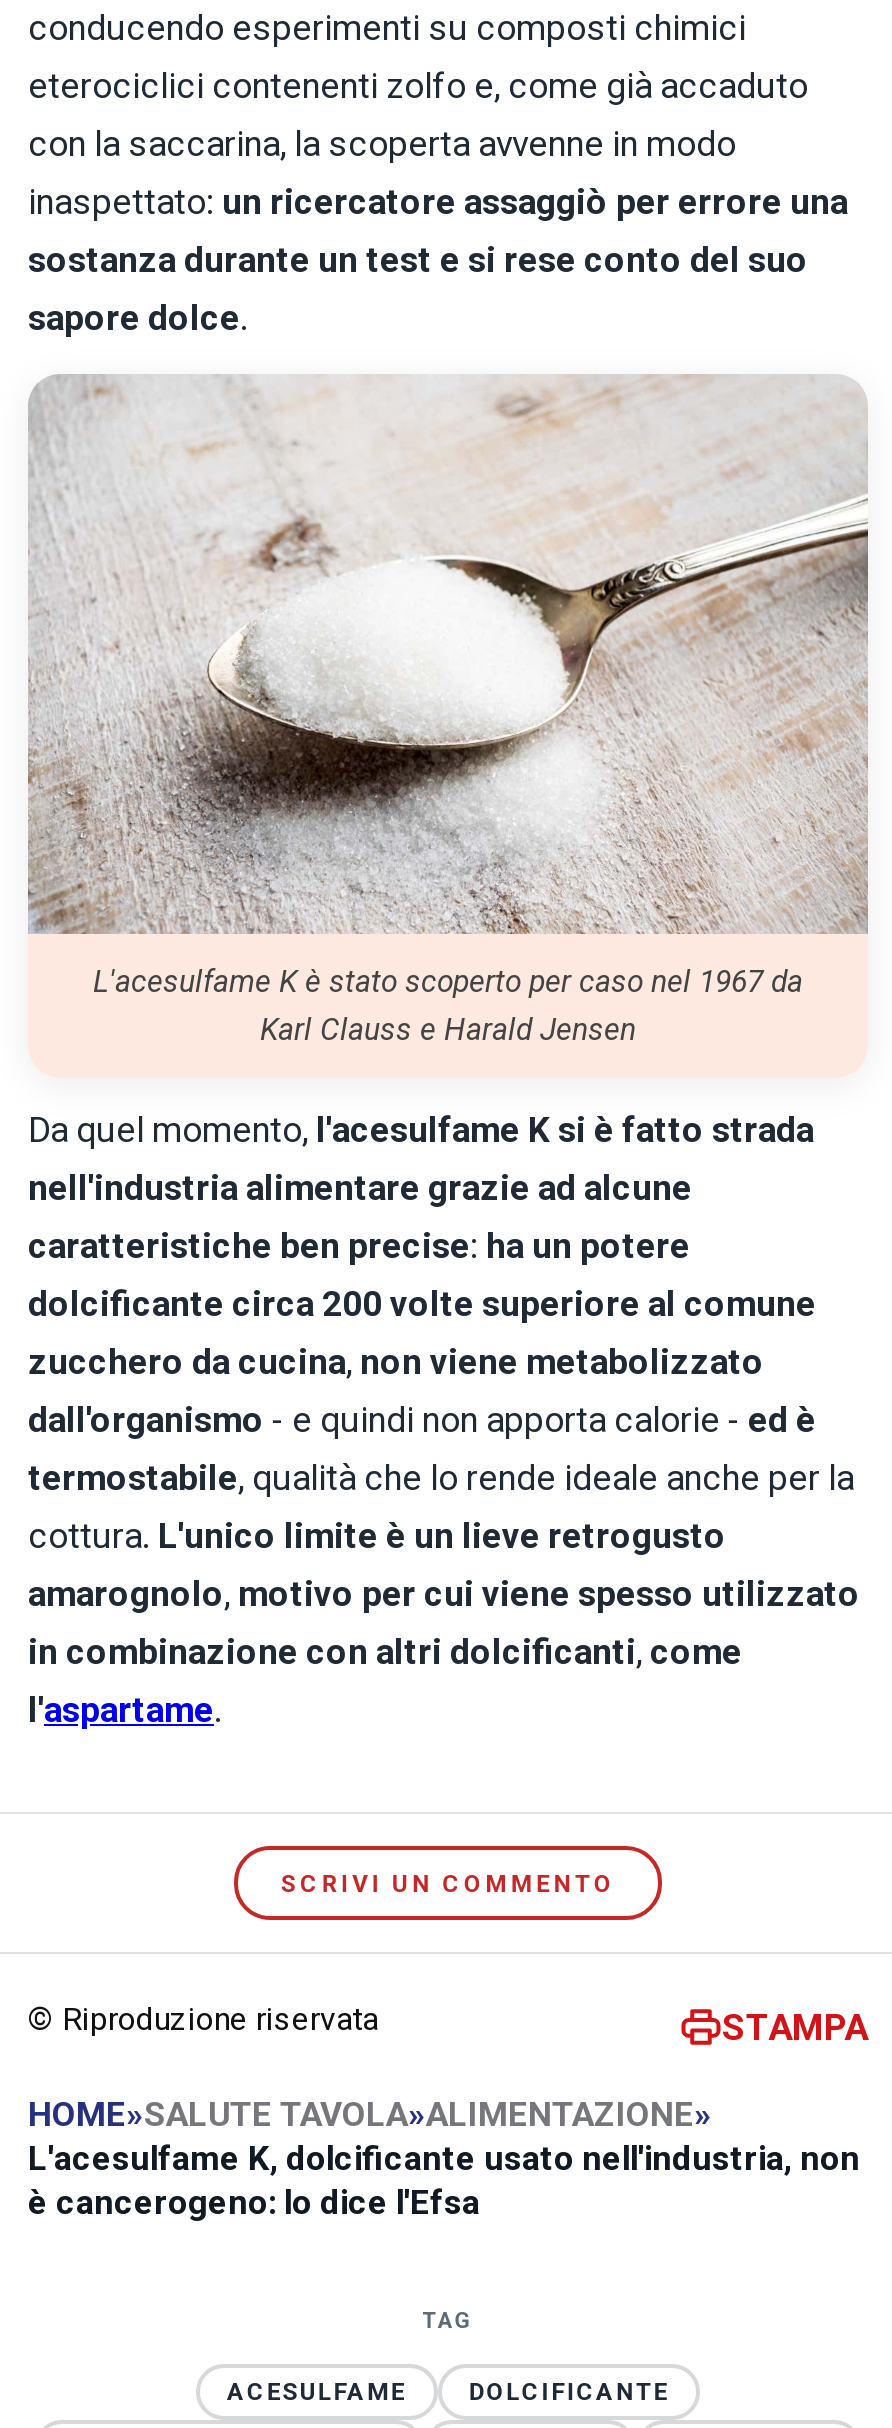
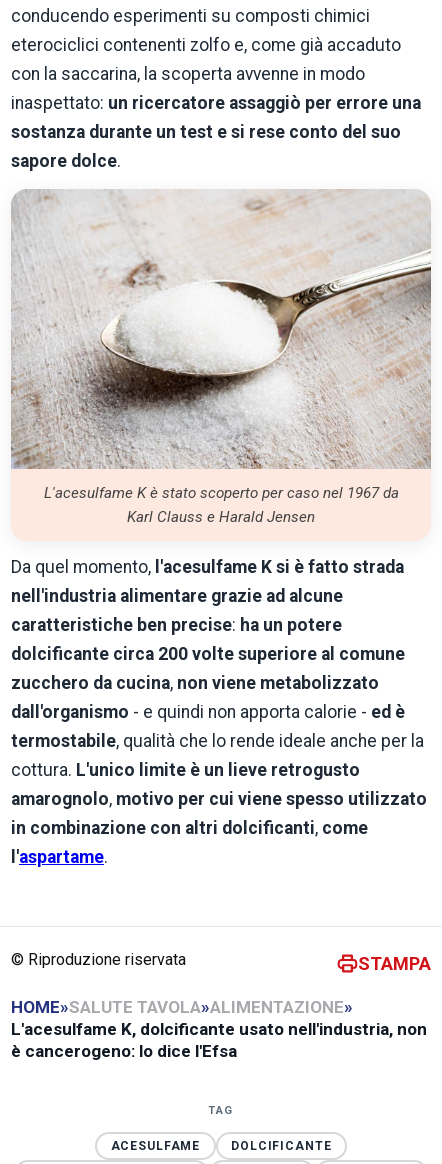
[281,1869,615,1897] SCRIVI UN COMMENTO -> none

